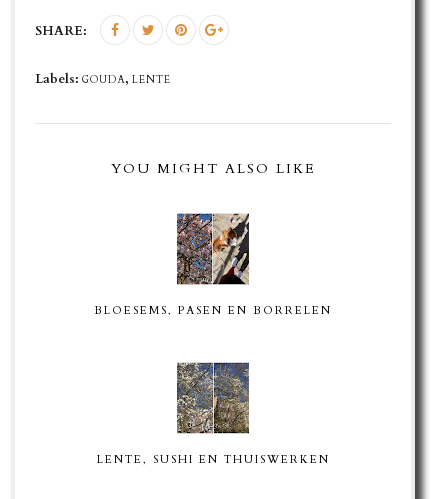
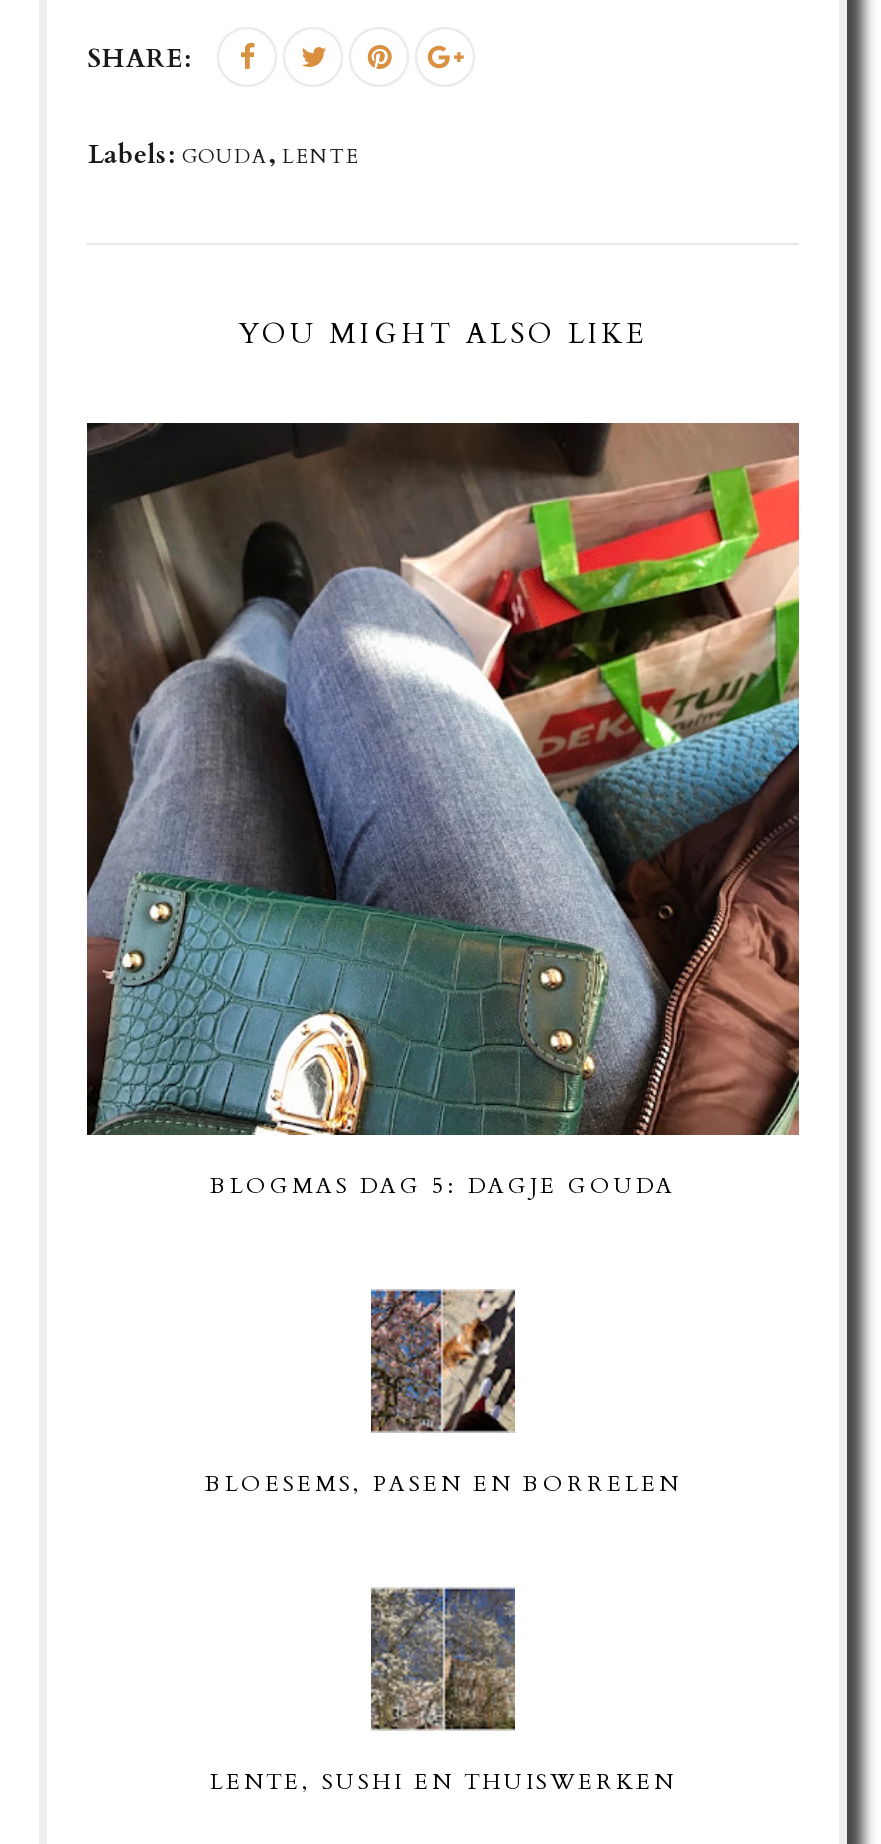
none -> [85,421,801,1200] [image] | BLOGMAS DAG 5: DAGJE GOUDA

